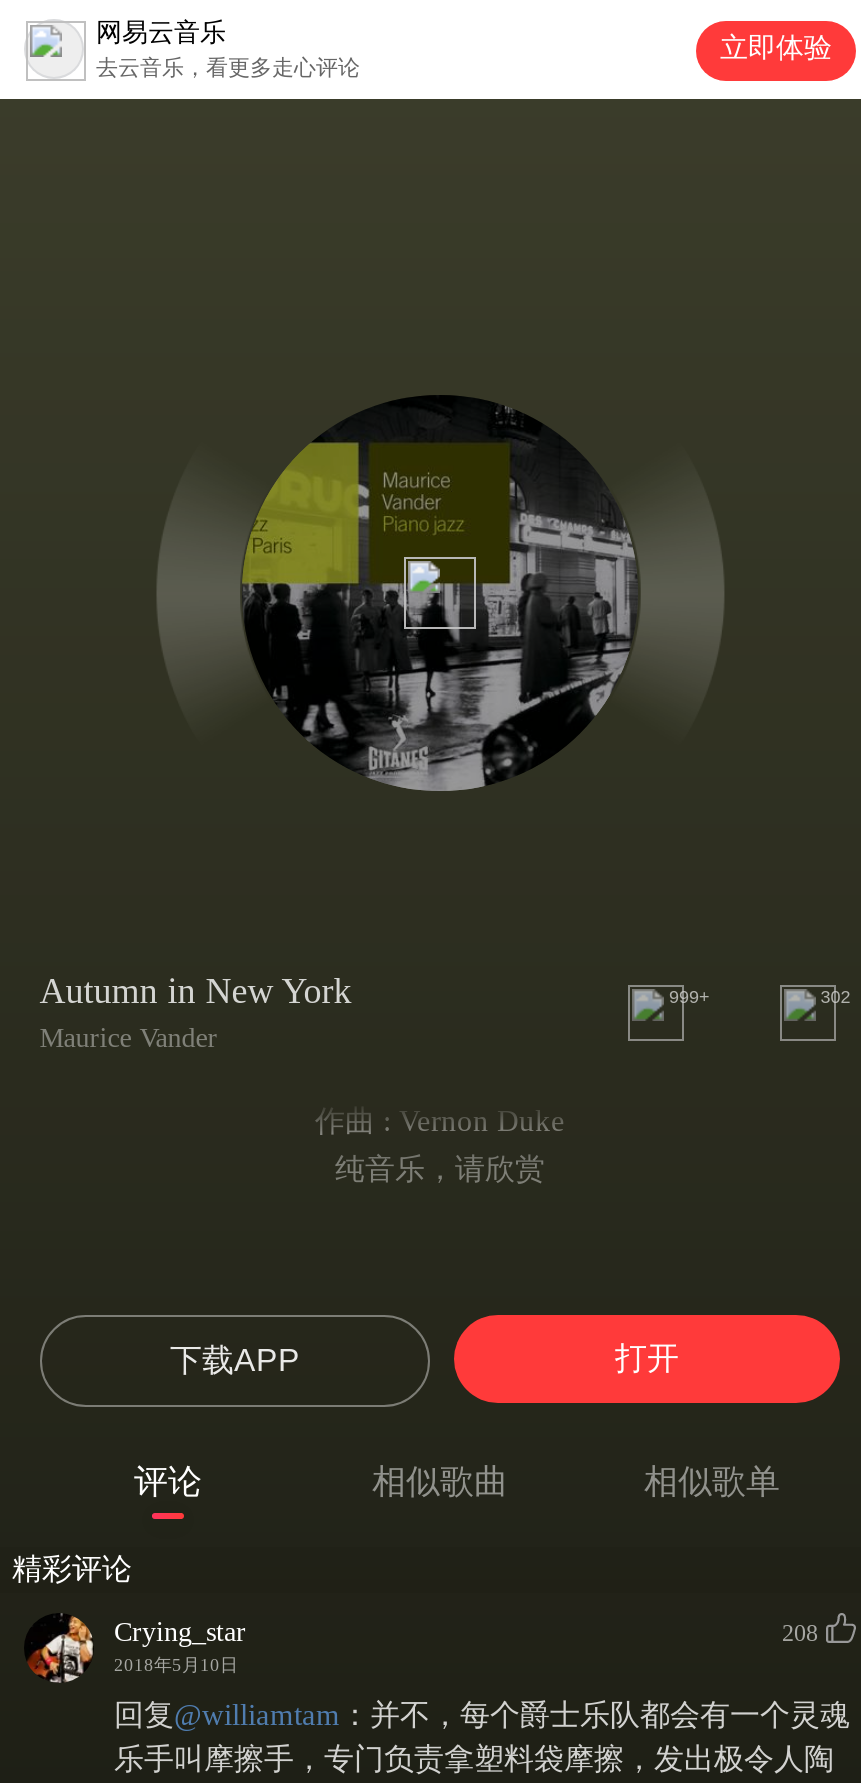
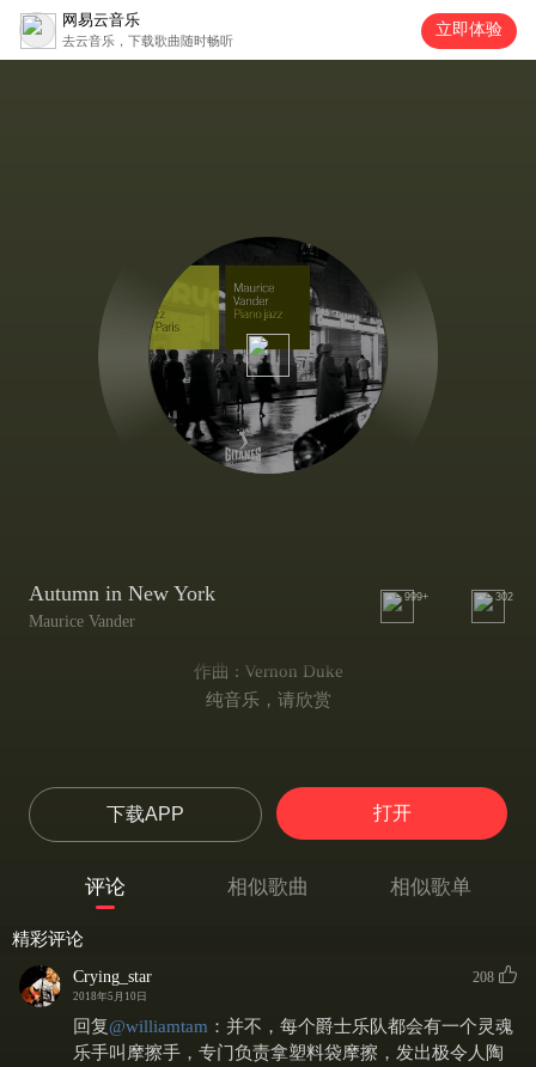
[96,55,360,79] 去云音乐，看更多走心评论 -> [62,33,233,48] 去云音乐，下载歌曲随时畅听

